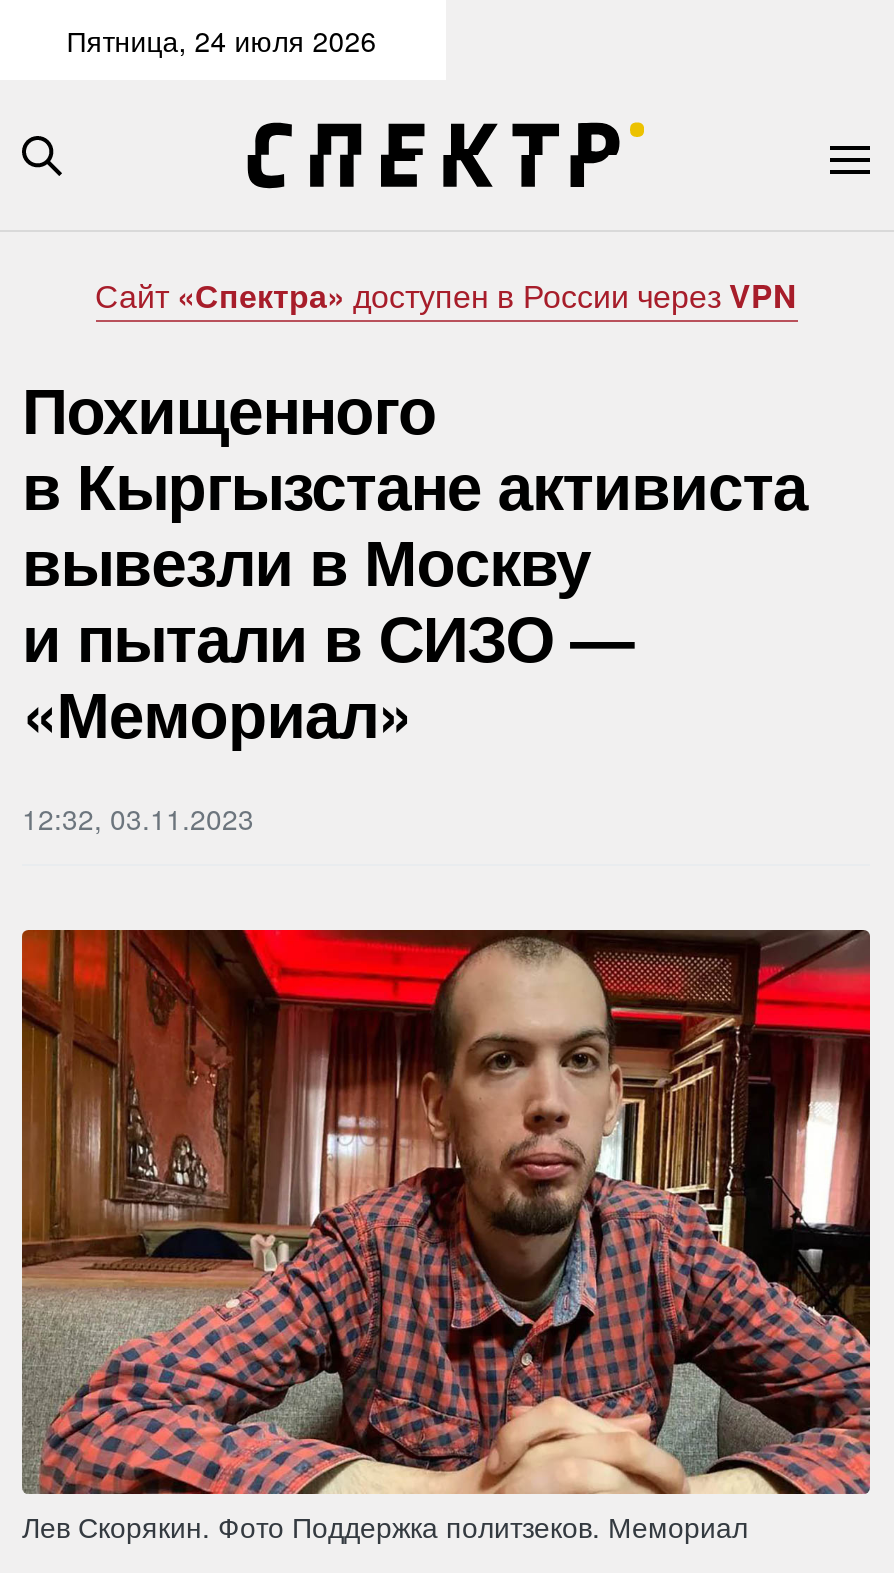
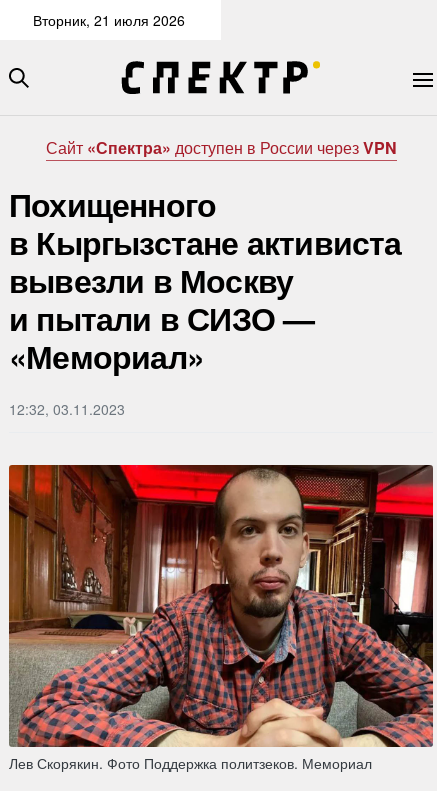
[66,20,376,60] Пятница, 24 июля 2026 -> [33,10,185,30] Вторник, 21 июля 2026

